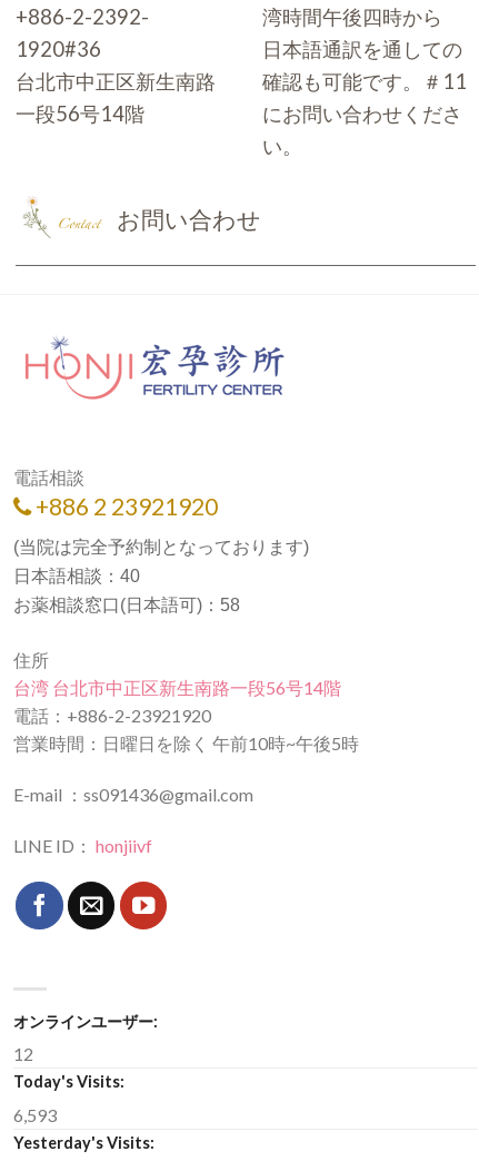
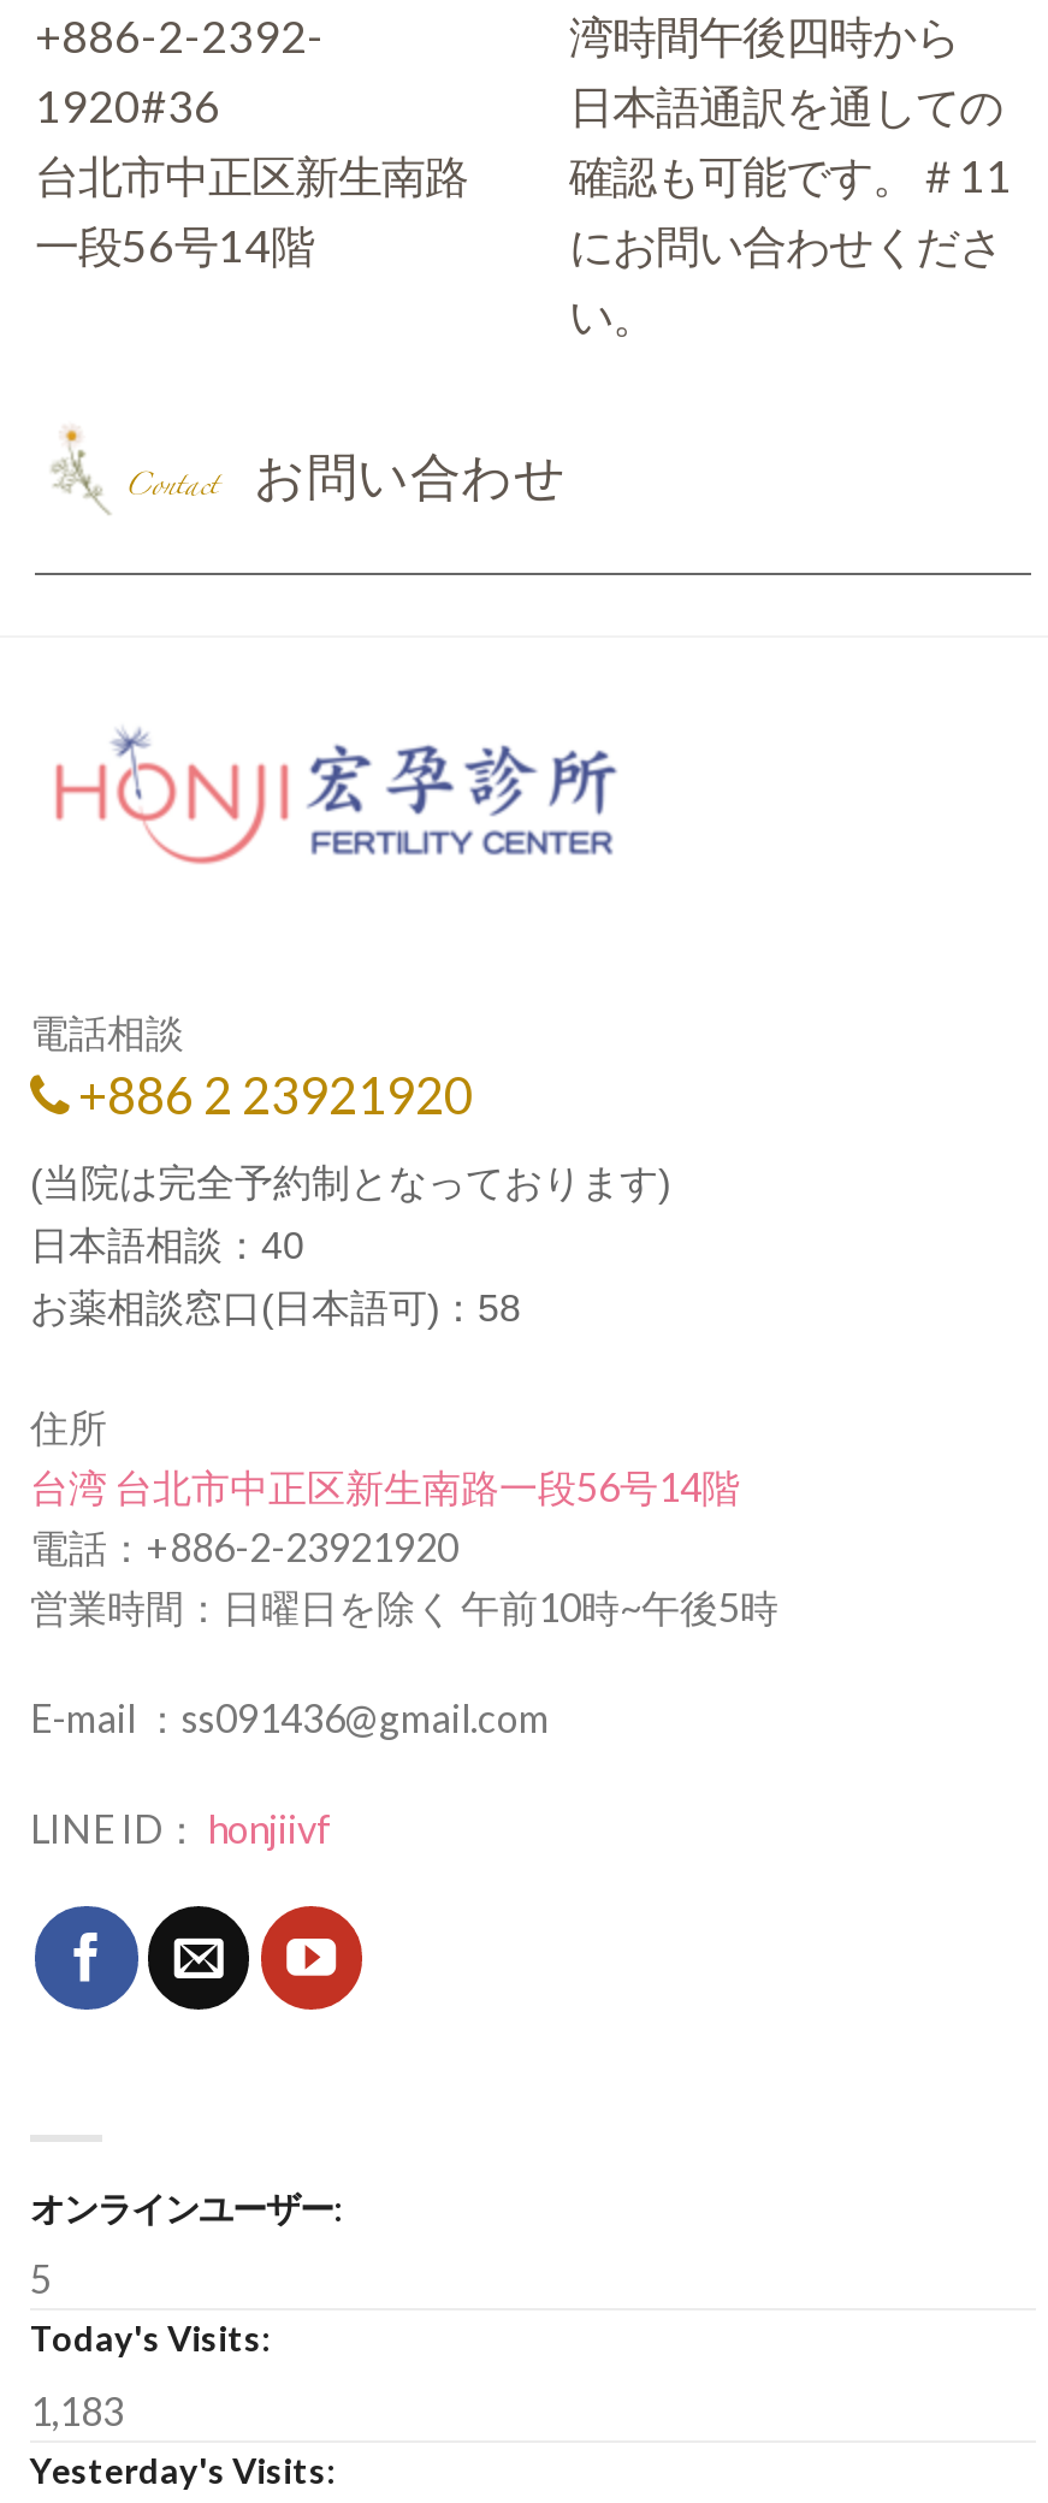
[13,1043,33,1065] 12 -> [30,2256,52,2302] 5
[13,1104,57,1125] 6,593 -> [30,2388,124,2433] 1,183

